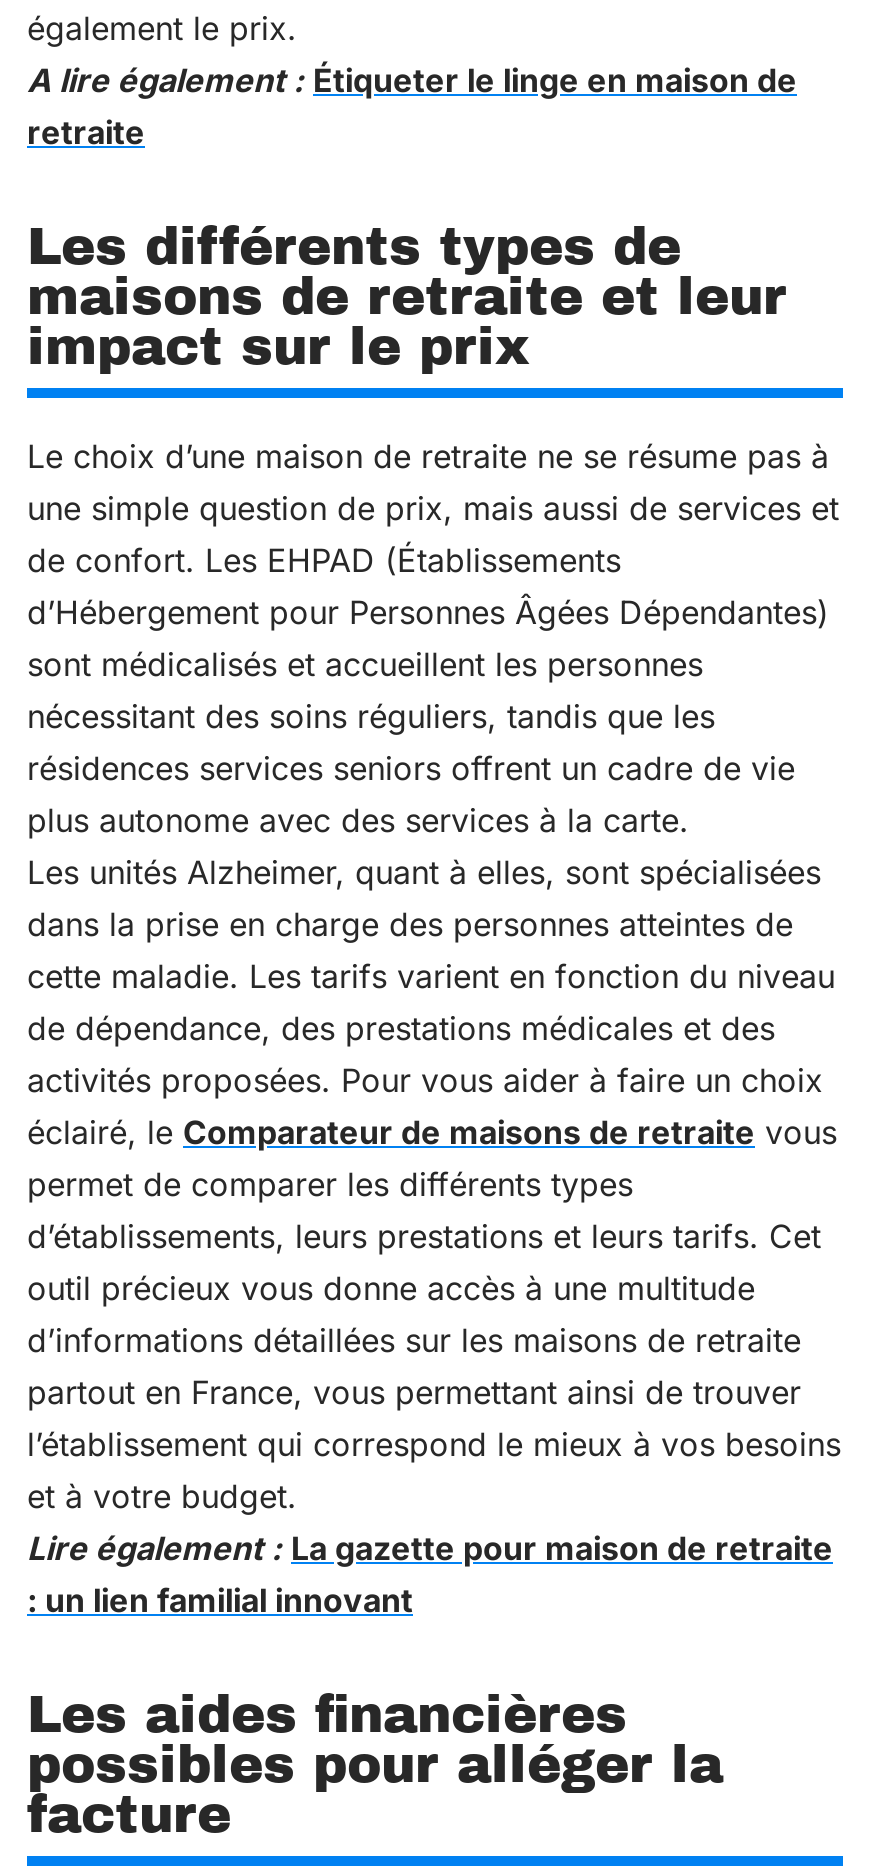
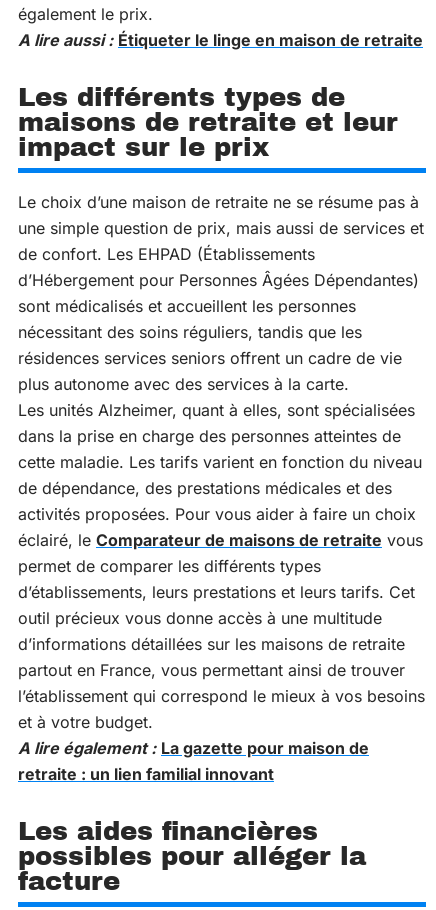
[27,60,797,152] A lire également : Étiqueter le linge en maison de | retraite -> [18,30,423,50] A lire aussi : Étiqueter le linge en maison de retraite
[27,1528,833,1620] Lire également : La gazette pour maison de retraite | : un lien familial innovant -> [18,738,369,784] A lire également : La gazette pour maison de | retraite : un lien familial innovant

